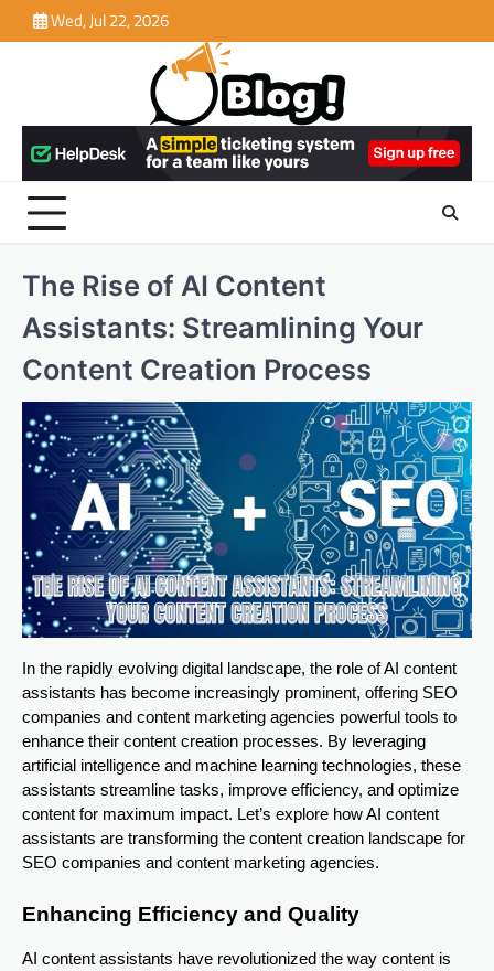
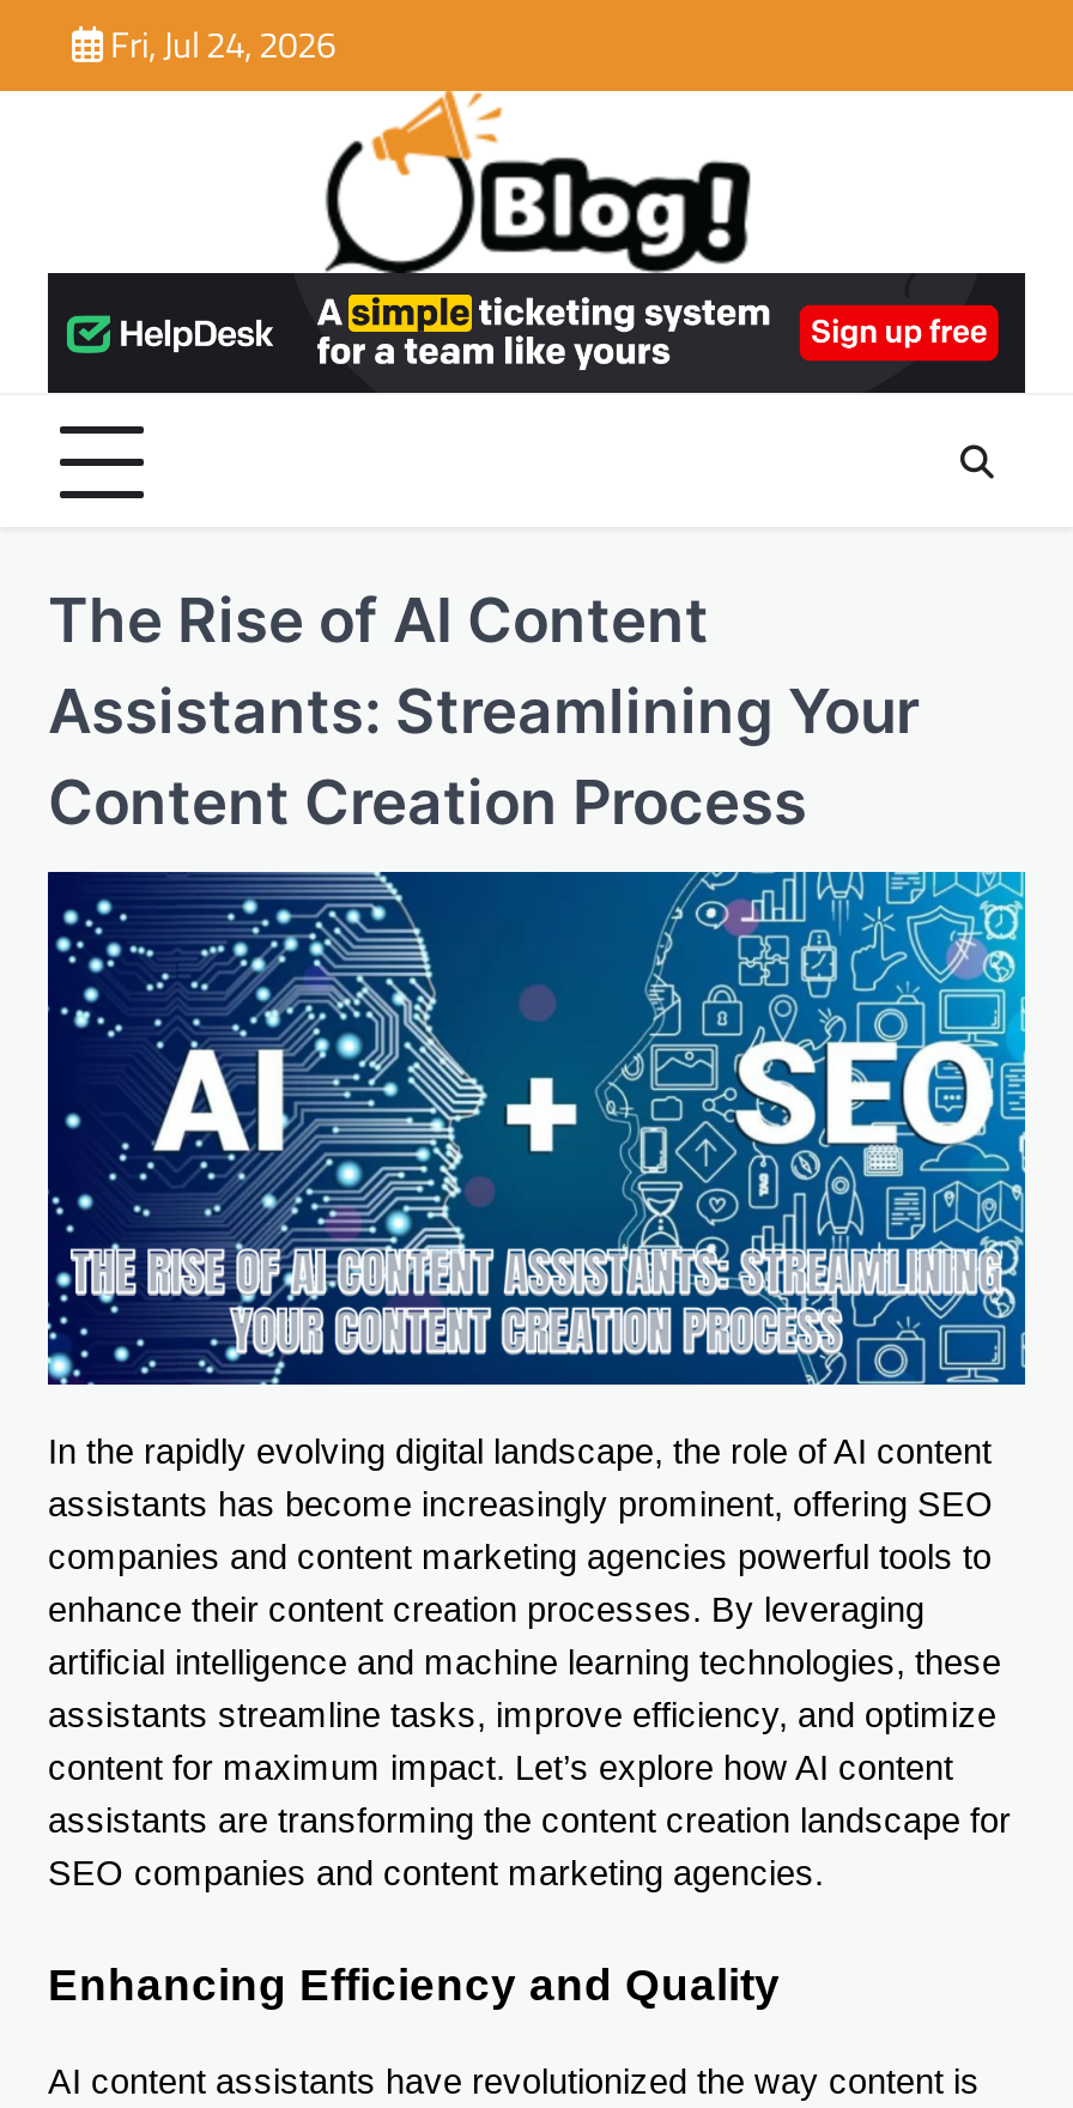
[51,8,169,33] Wed, Jul 22, 2026 -> [110,17,335,72] Fri, Jul 24, 2026

